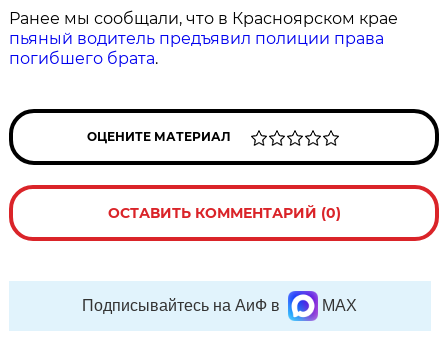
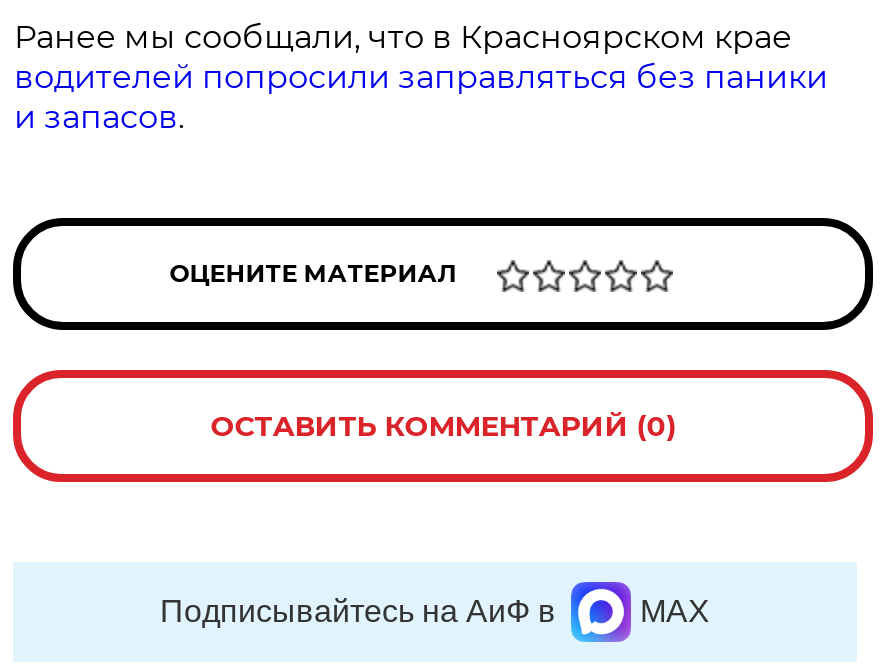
[9,29,384,68] пьяный водитель предъявил полиции права | погибшего брата. -> [14,58,828,136] водителей попросили заправляться без паники | и запасов.

